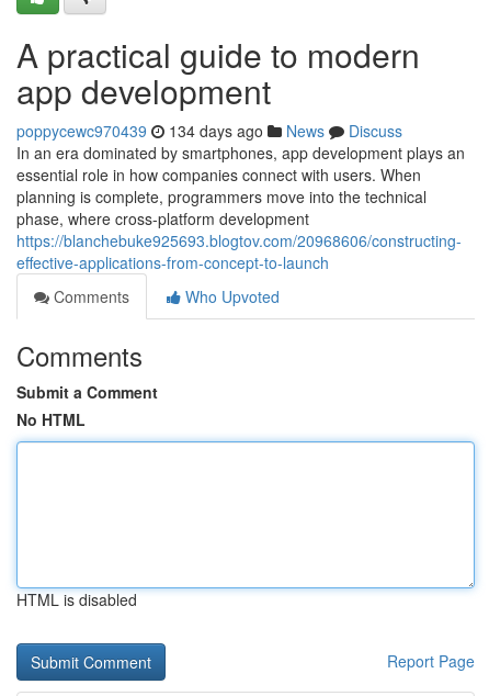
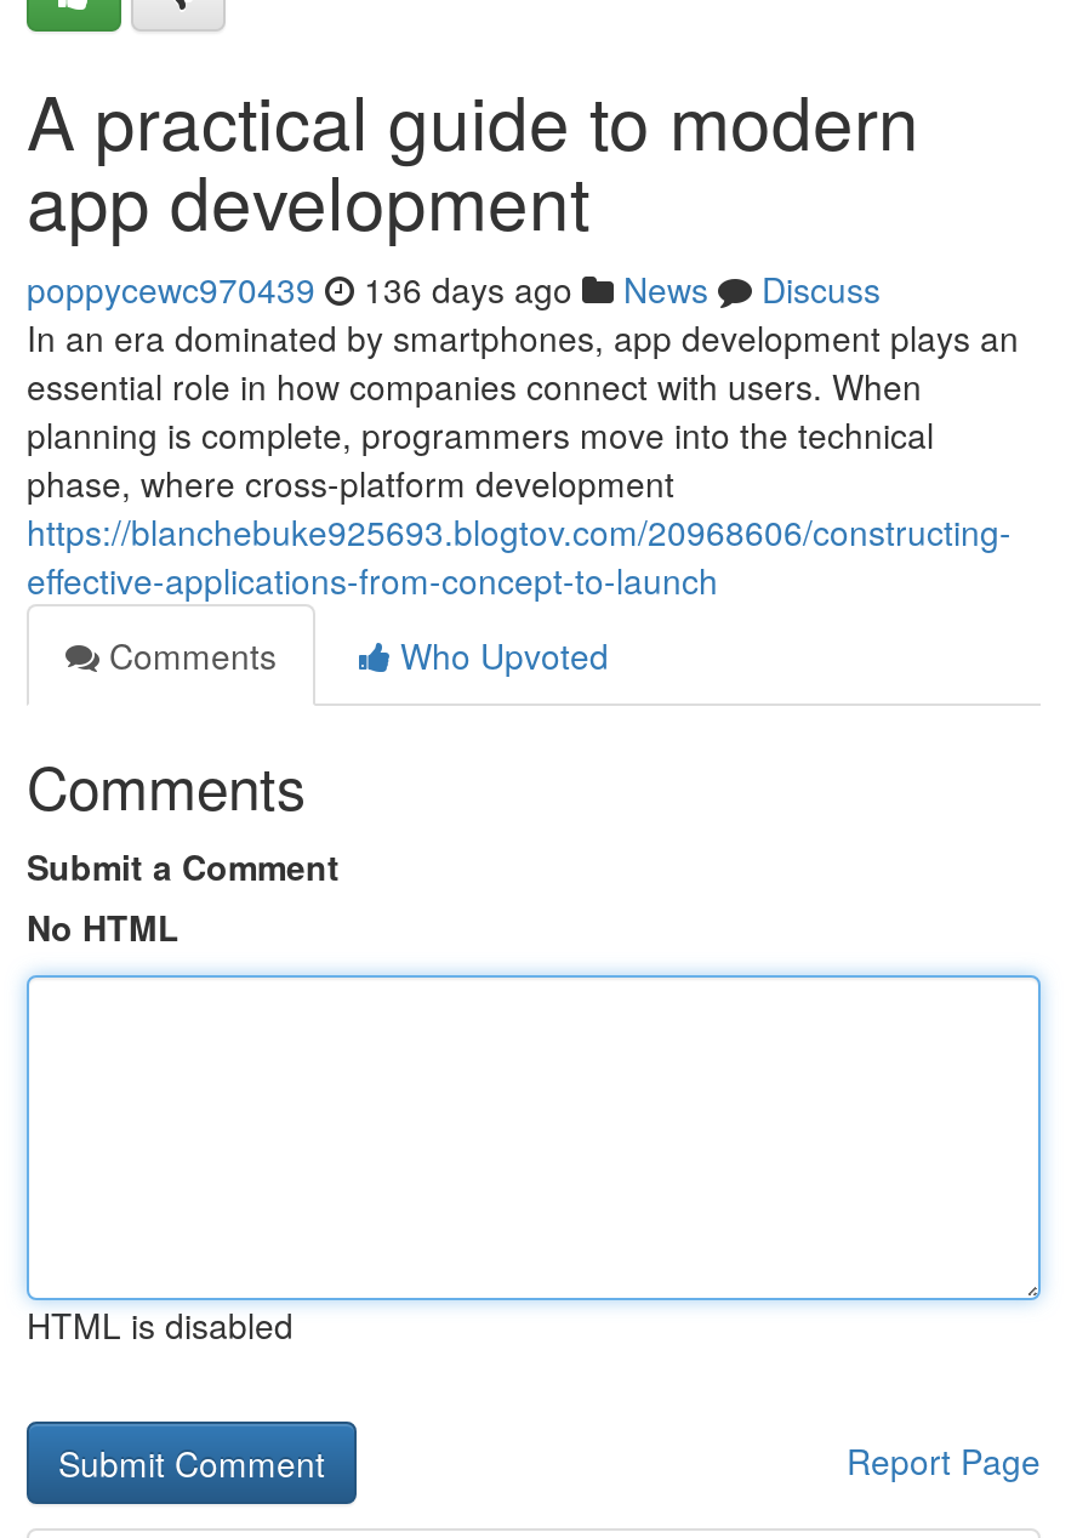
[16,120,402,142] poppycewc970439 134 days ago News Discuss -> [27,264,881,313] poppycewc970439 136 days ago News Discuss

